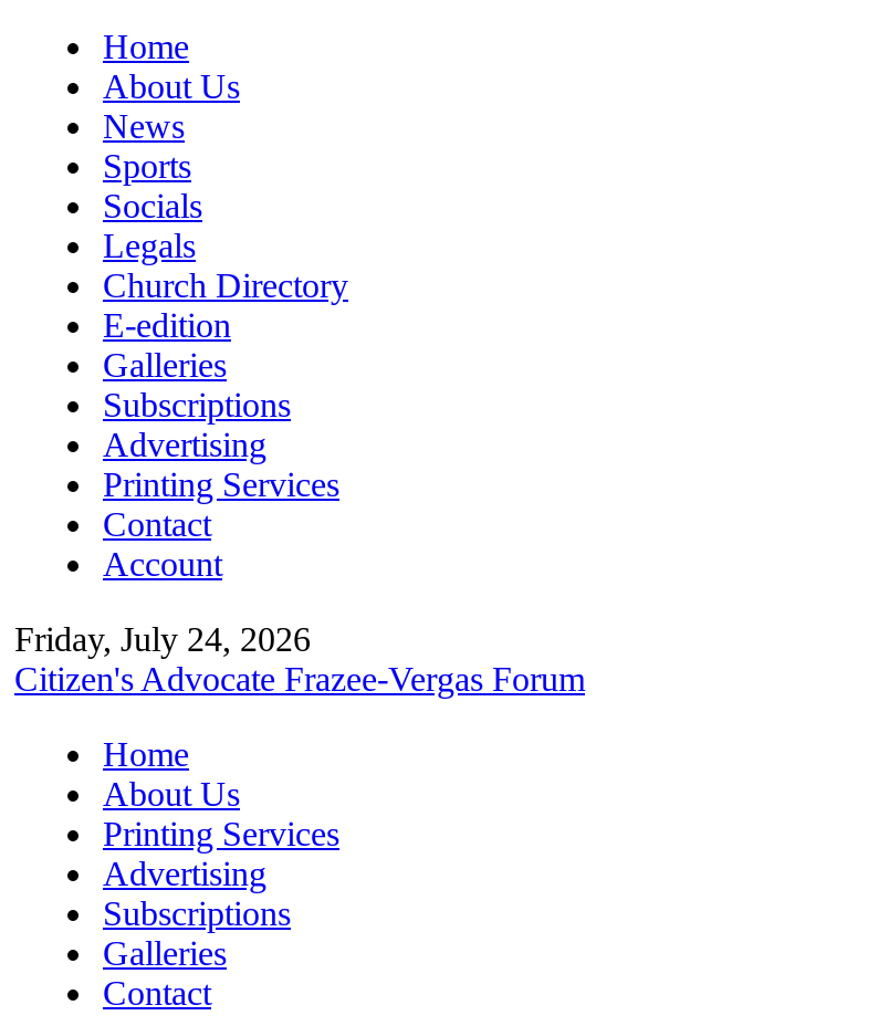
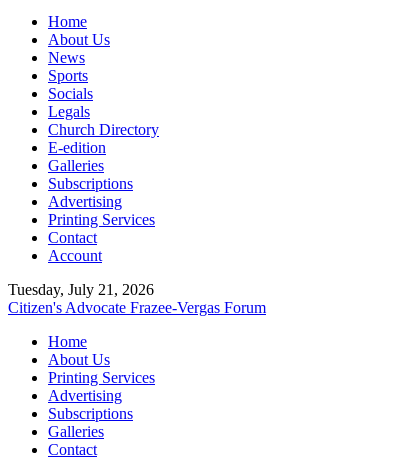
[14,620,311,658] Friday, July 24, 2026 -> [8,281,154,298] Tuesday, July 21, 2026

